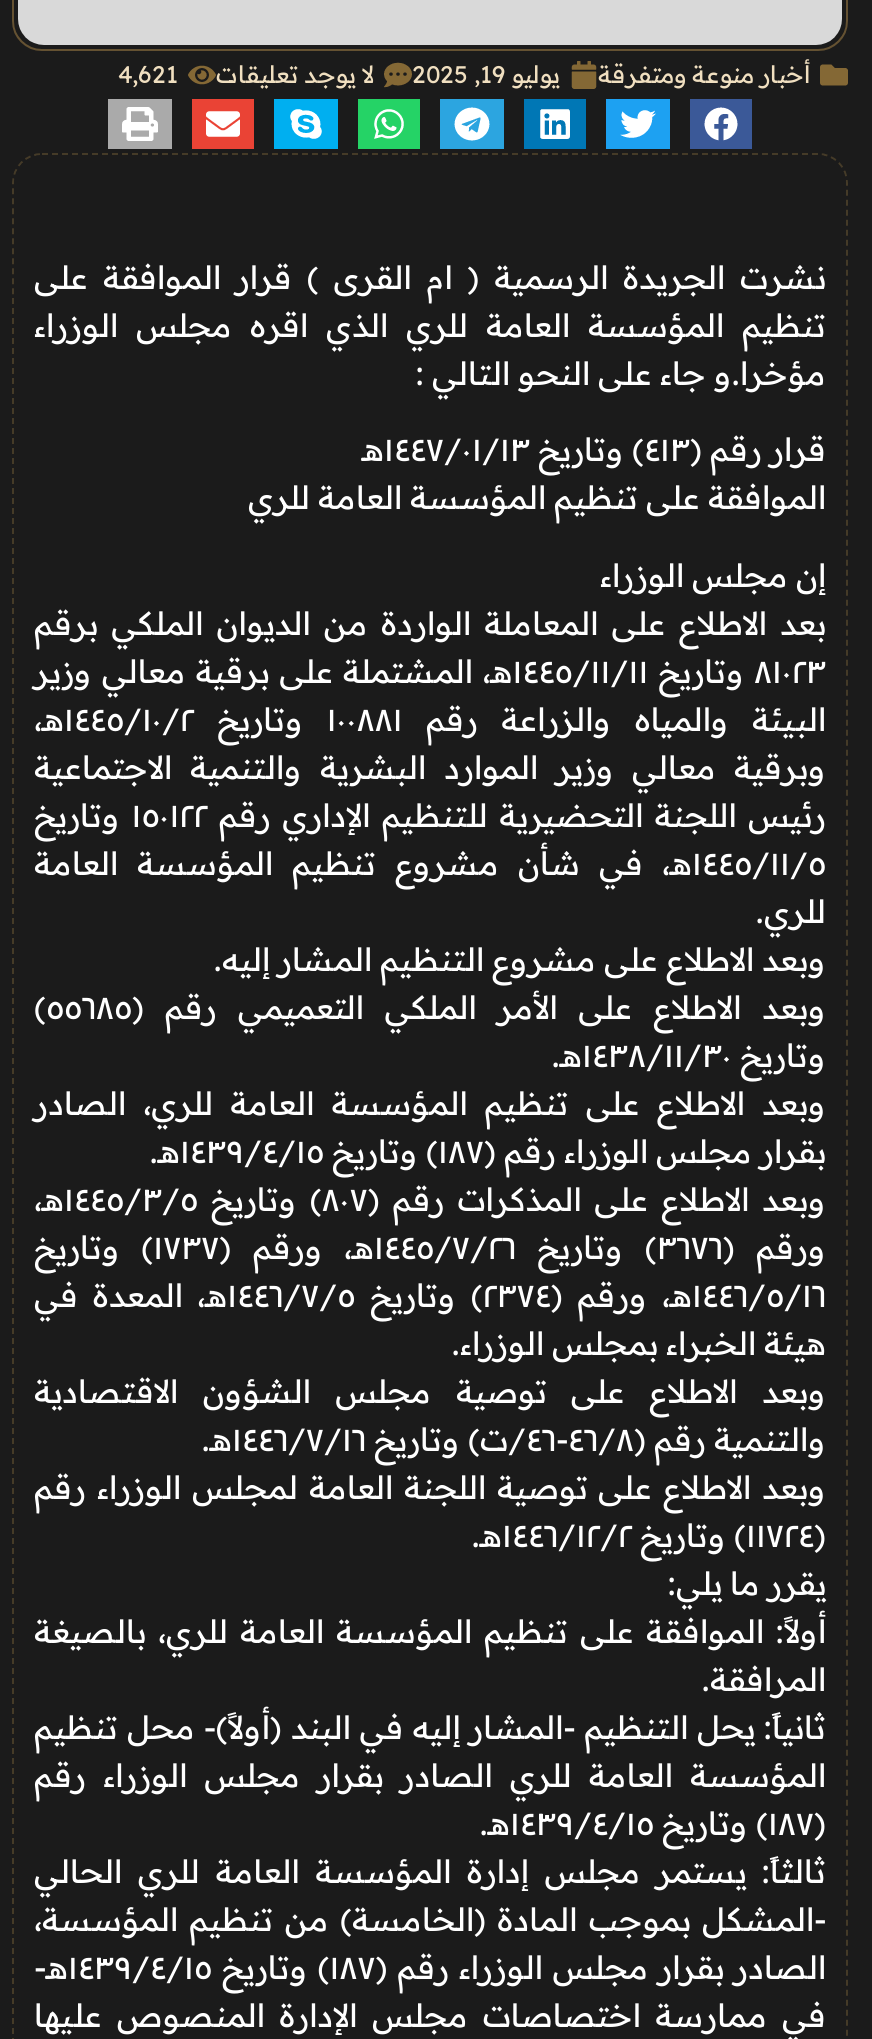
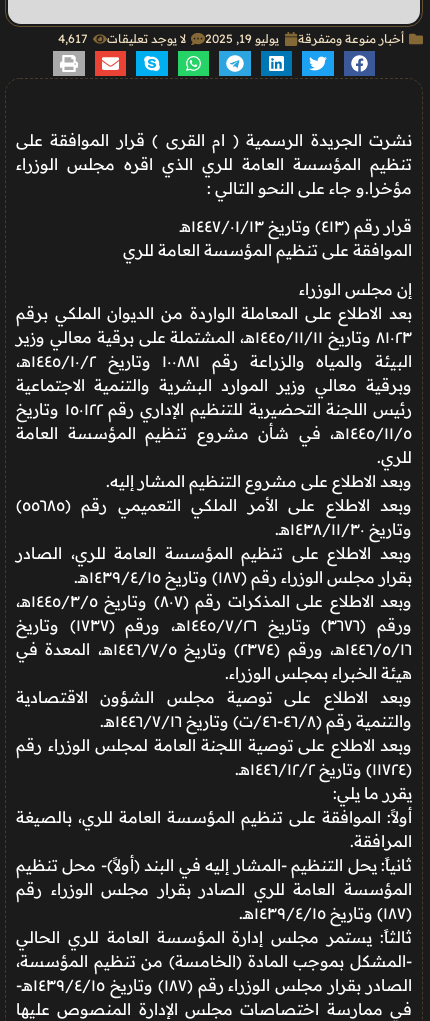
[118,59,374,89] لا يوجد تعليقات 4٬621 -> [58,31,186,46] لا يوجد تعليقات 4٬617

